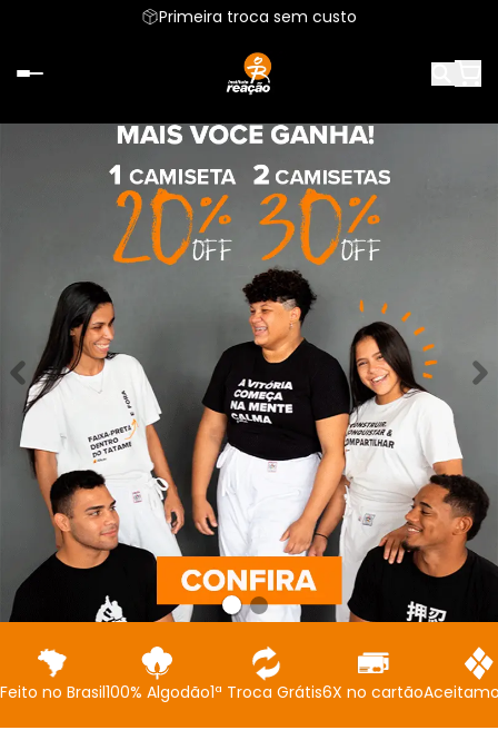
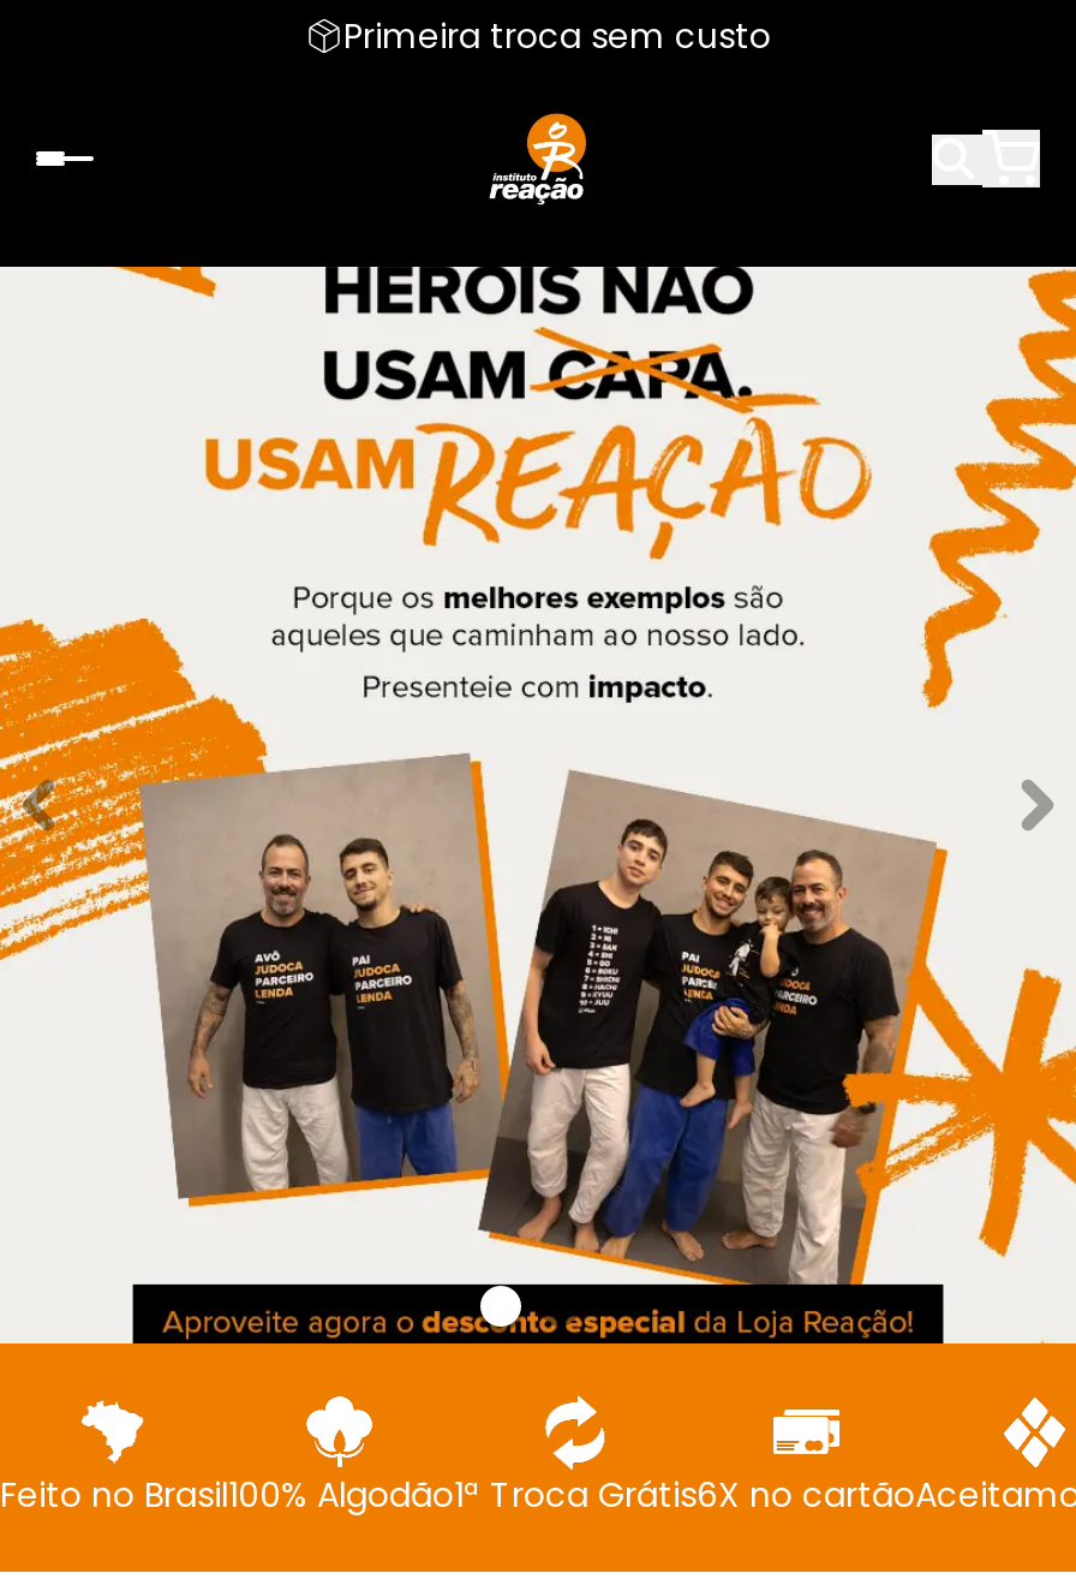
[3,122,495,623] [image] -> [7,264,1069,1346] [image]

